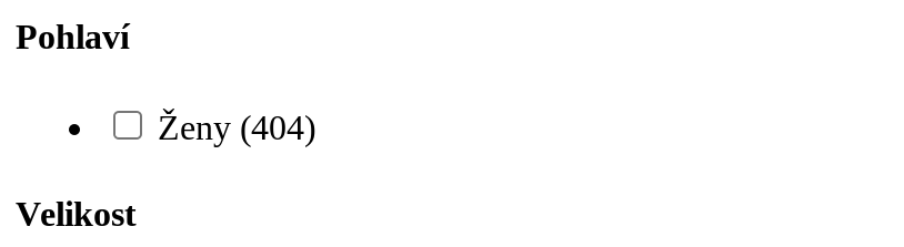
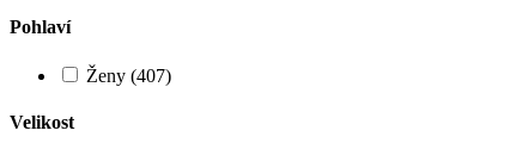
[158,109,315,146] Ženy (404) -> [86,66,171,86] Ženy (407)

